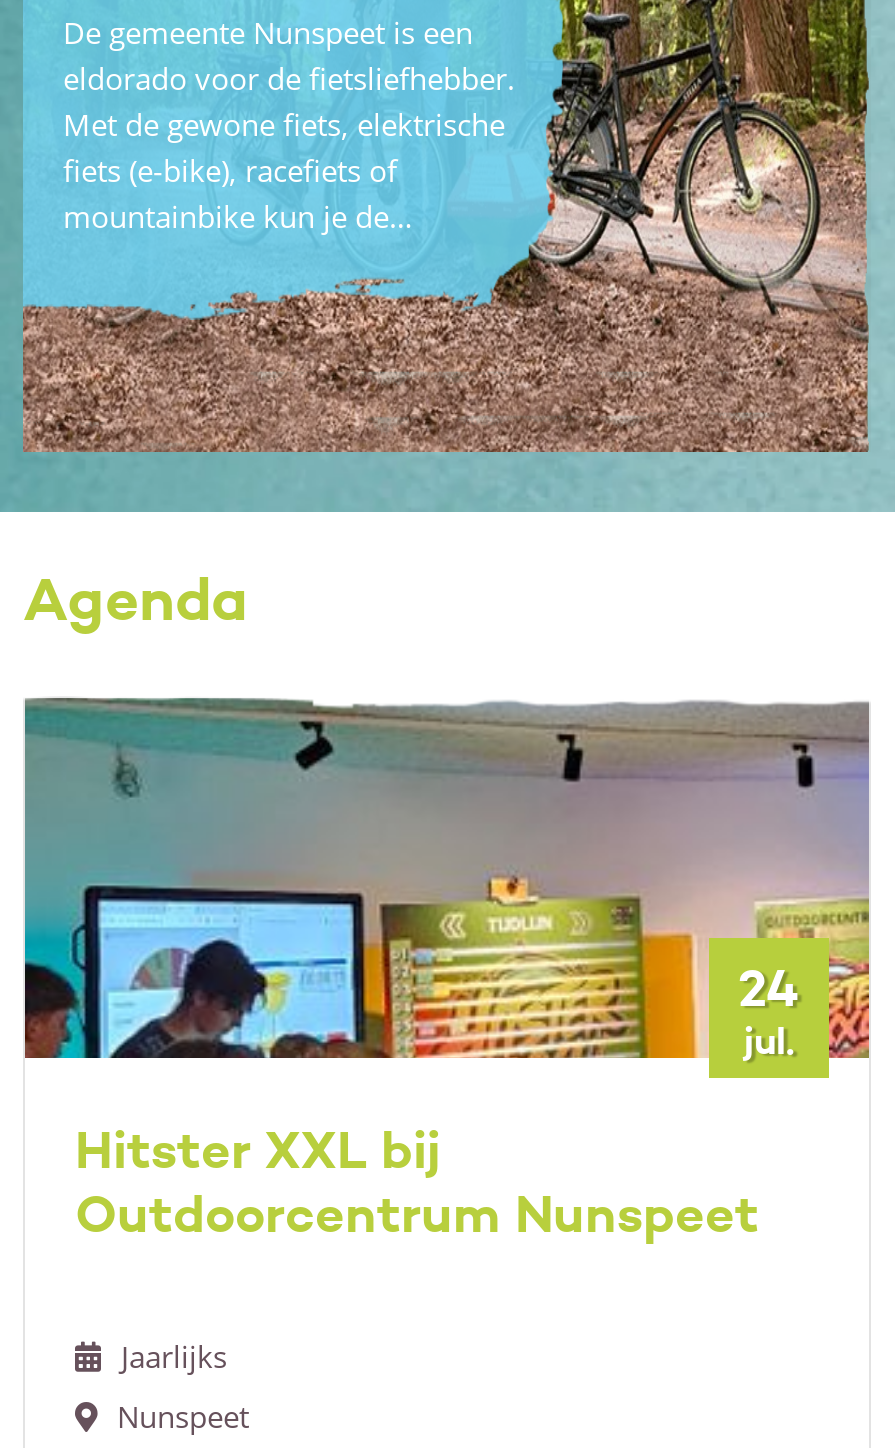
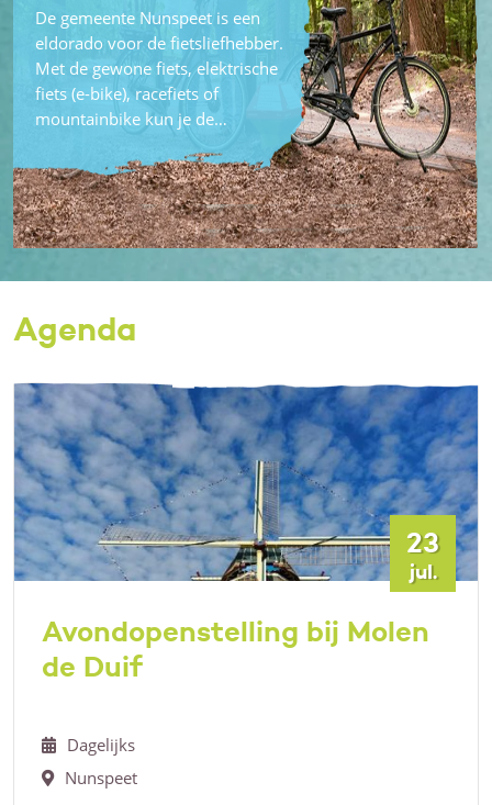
[23,698,871,1060] [image] | 24 -> [13,383,479,582] [image] | 23
[75,1118,759,1246] Hitster XXL bij | Outdoorcentrum Nunspeet -> [42,614,429,684] Avondopenstelling bij Molen | de Duif
[121,1336,227,1376] Jaarlijks -> [67,734,135,756] Dagelijks

